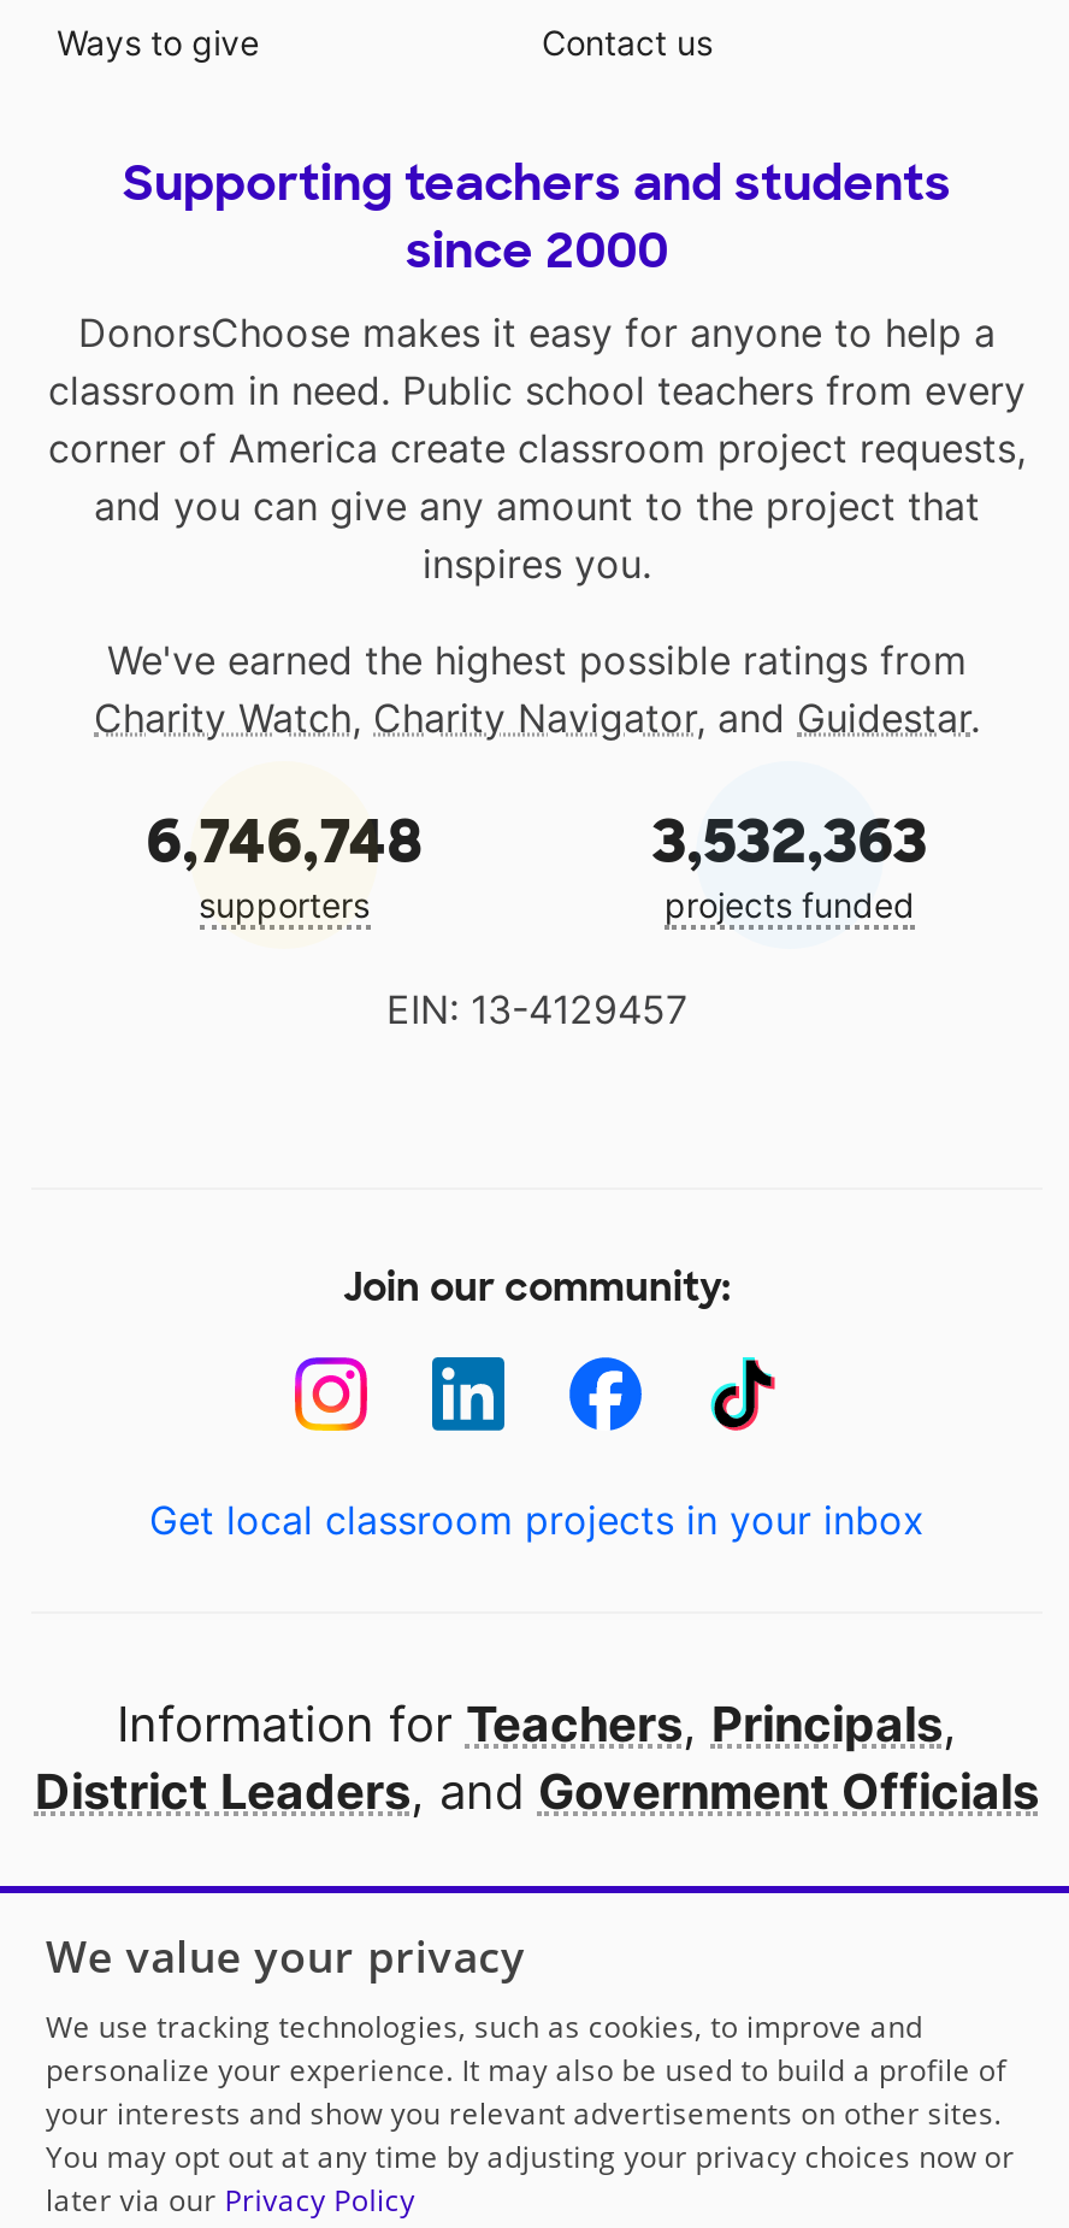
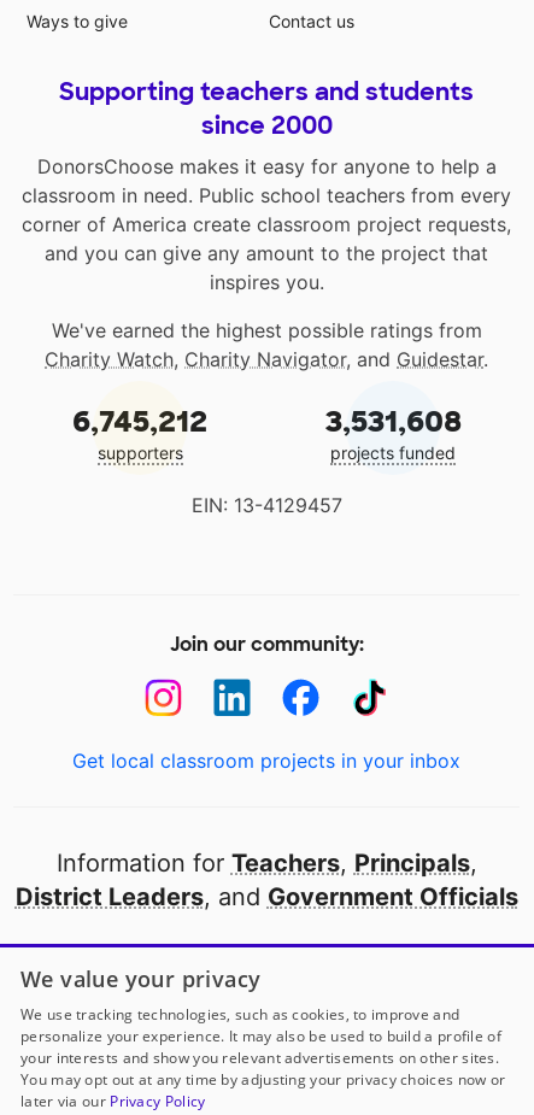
[146,804,423,879] 6,746,748 -> [72,403,207,440] 6,745,212
[652,804,927,879] 3,532,363 -> [325,403,461,440] 3,531,608

